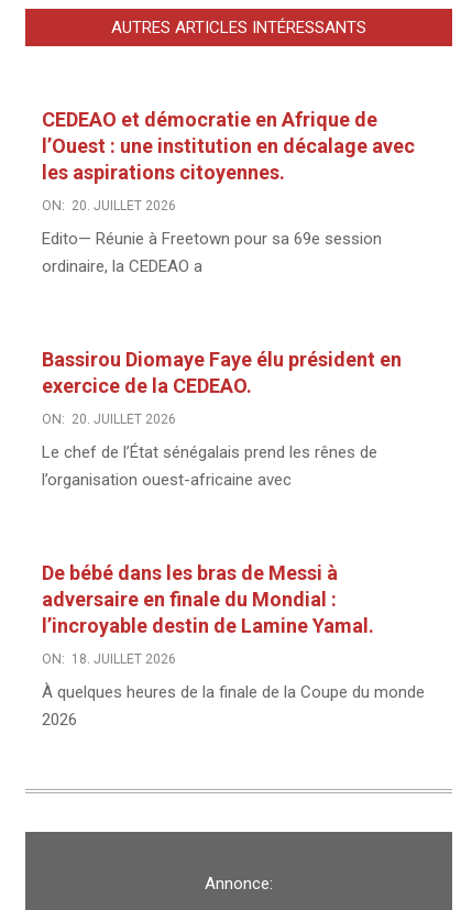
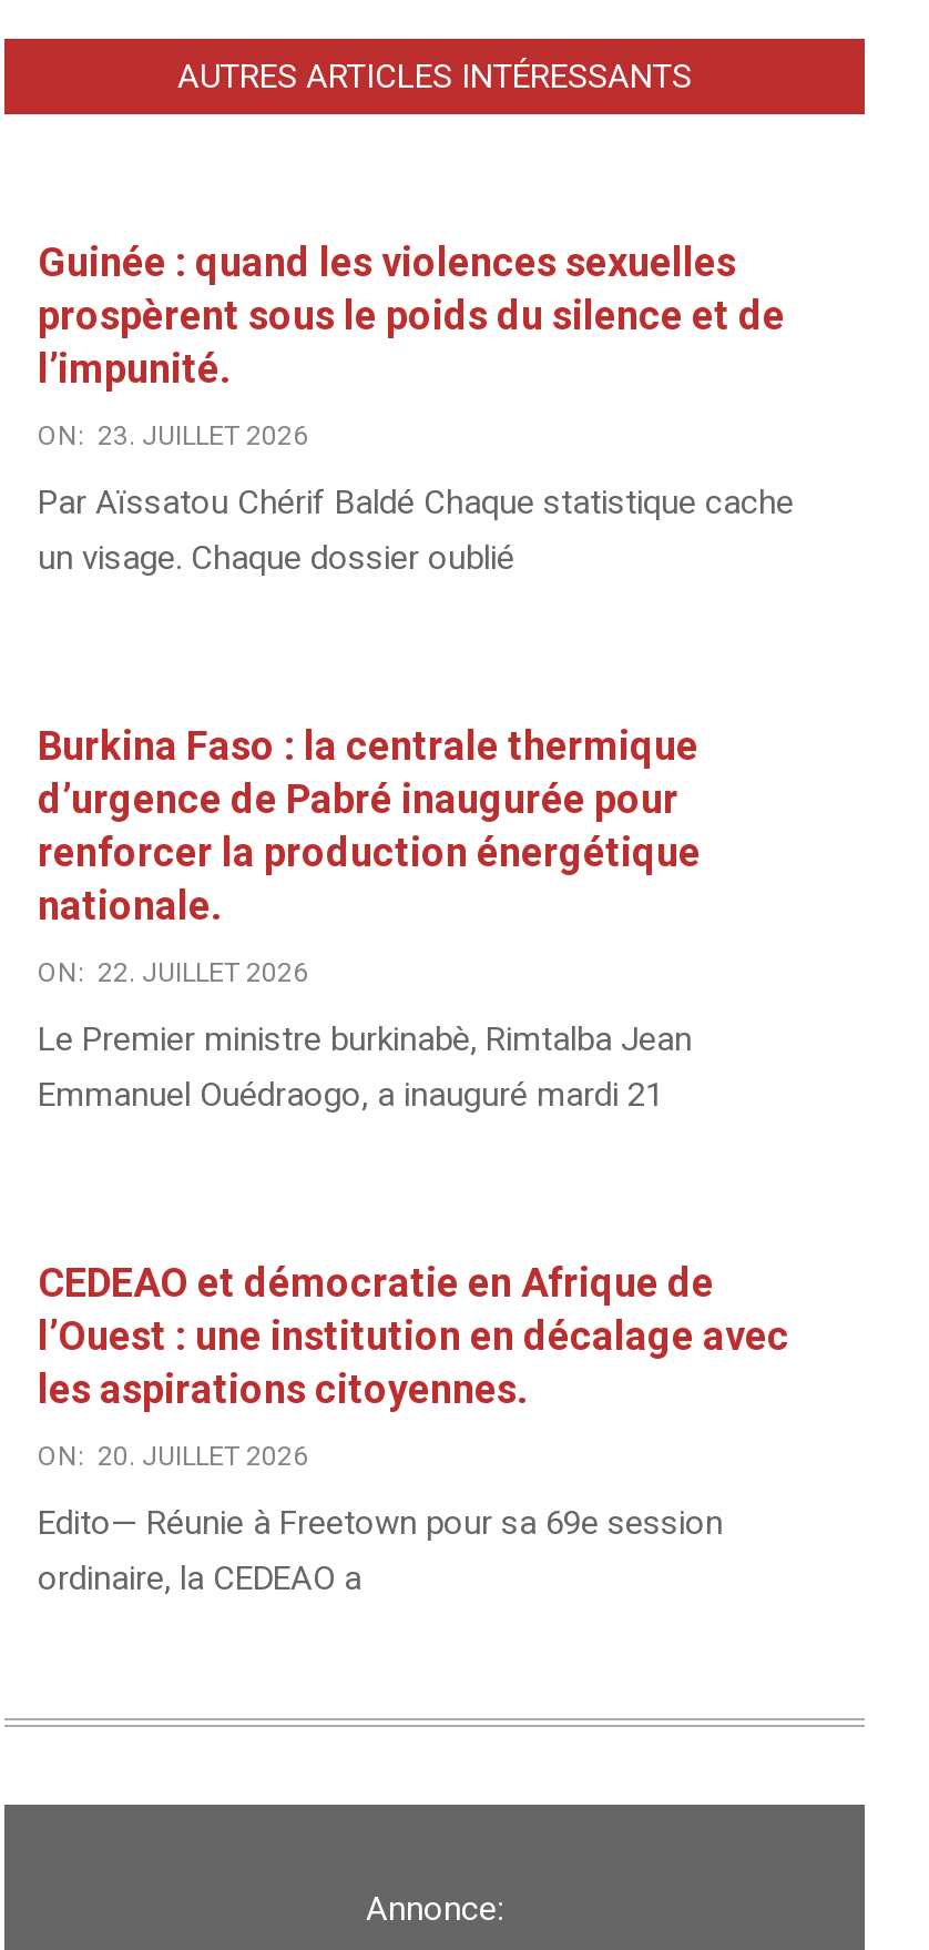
none -> [38,239,794,578] Guinée : quand les violences sexuelles | prospèrent sous le poids du silence et de | l’impunité. | ON: 23. JUILLET 2026 | Par Aïssatou Chérif Baldé Chaque statistique cache | un visage. Chaque dossier oublié
none -> [38,723,701,1115] Burkina Faso : la centrale thermique | d’urgence de Pabré inaugurée pour | renforcer la production énergétique | nationale. | ON: 22. JUILLET 2026 | Le Premier ministre burkinabè, Rimtalba Jean | Emmanuel Ouédraogo, a inauguré mardi 21
moved [42,108,415,276] -> [38,1259,789,1599]: CEDEAO et démocratie en Afrique de | l’Ouest : une institution en décalage avec | les aspirations citoyennes. | ON: 20. JUILLET 2026 | Edito— Réunie à Freetown pour sa 69e session | ordinaire, la CEDEAO a
[42,348,402,490] Bassirou Diomaye Faye élu président en | exercice de la CEDEAO. | ON: 20. JUILLET 2026 | Le chef de l’État sénégalais prend les rênes de | l’organisation ouest-africaine avec -> none
[42,561,425,730] De bébé dans les bras de Messi à | adversaire en finale du Mondial : | l’incroyable destin de Lamine Yamal. | ON: 18. JUILLET 2026 | À quelques heures de la finale de la Coupe du monde | 2026 -> none

